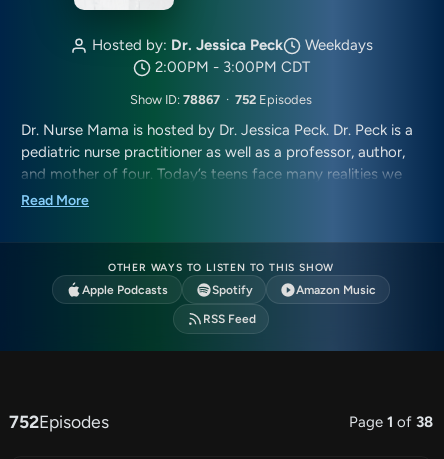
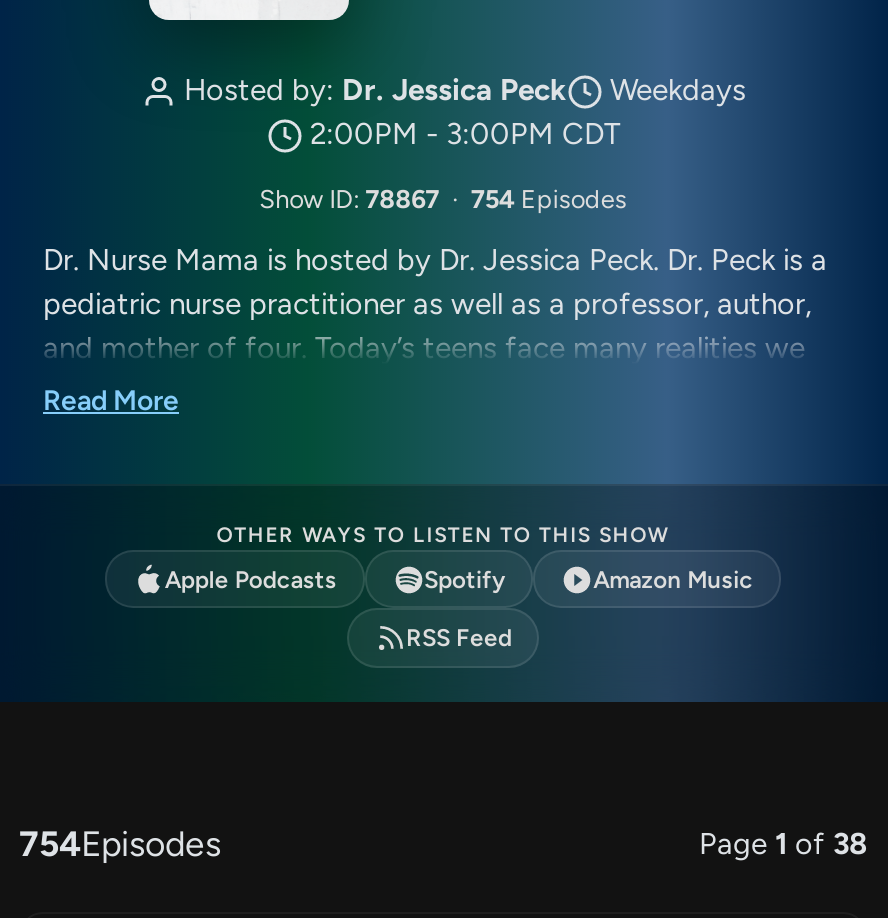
[130,92,312,107] Show ID: 78867 · 752 Episodes -> [259,184,627,214] Show ID: 78867 · 754 Episodes
[9,411,109,432] 752Episodes -> [19,822,221,864] 754Episodes

